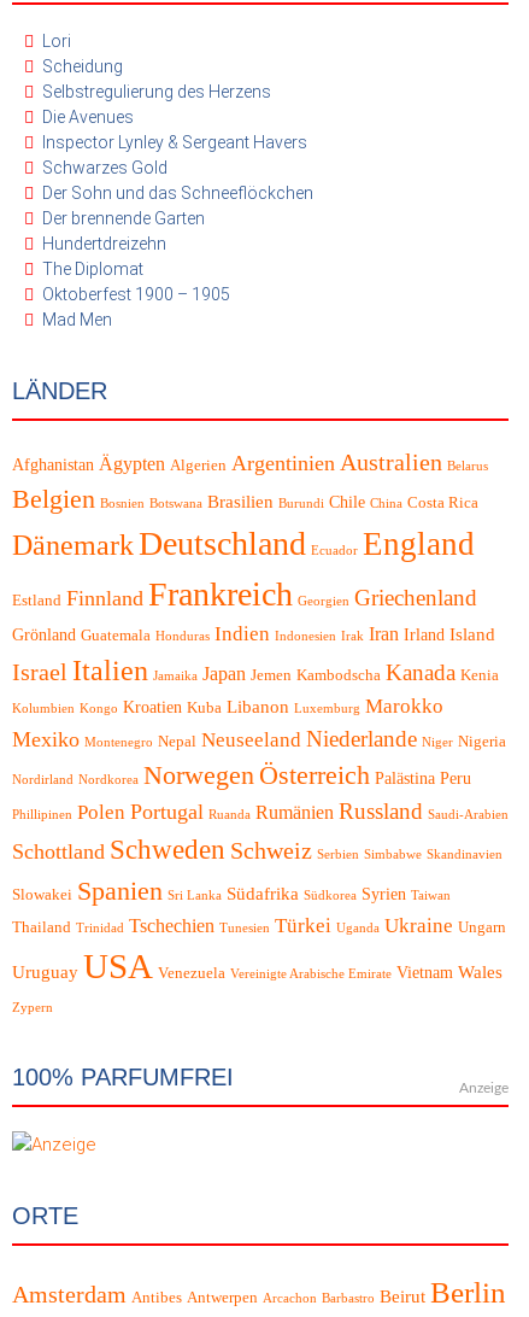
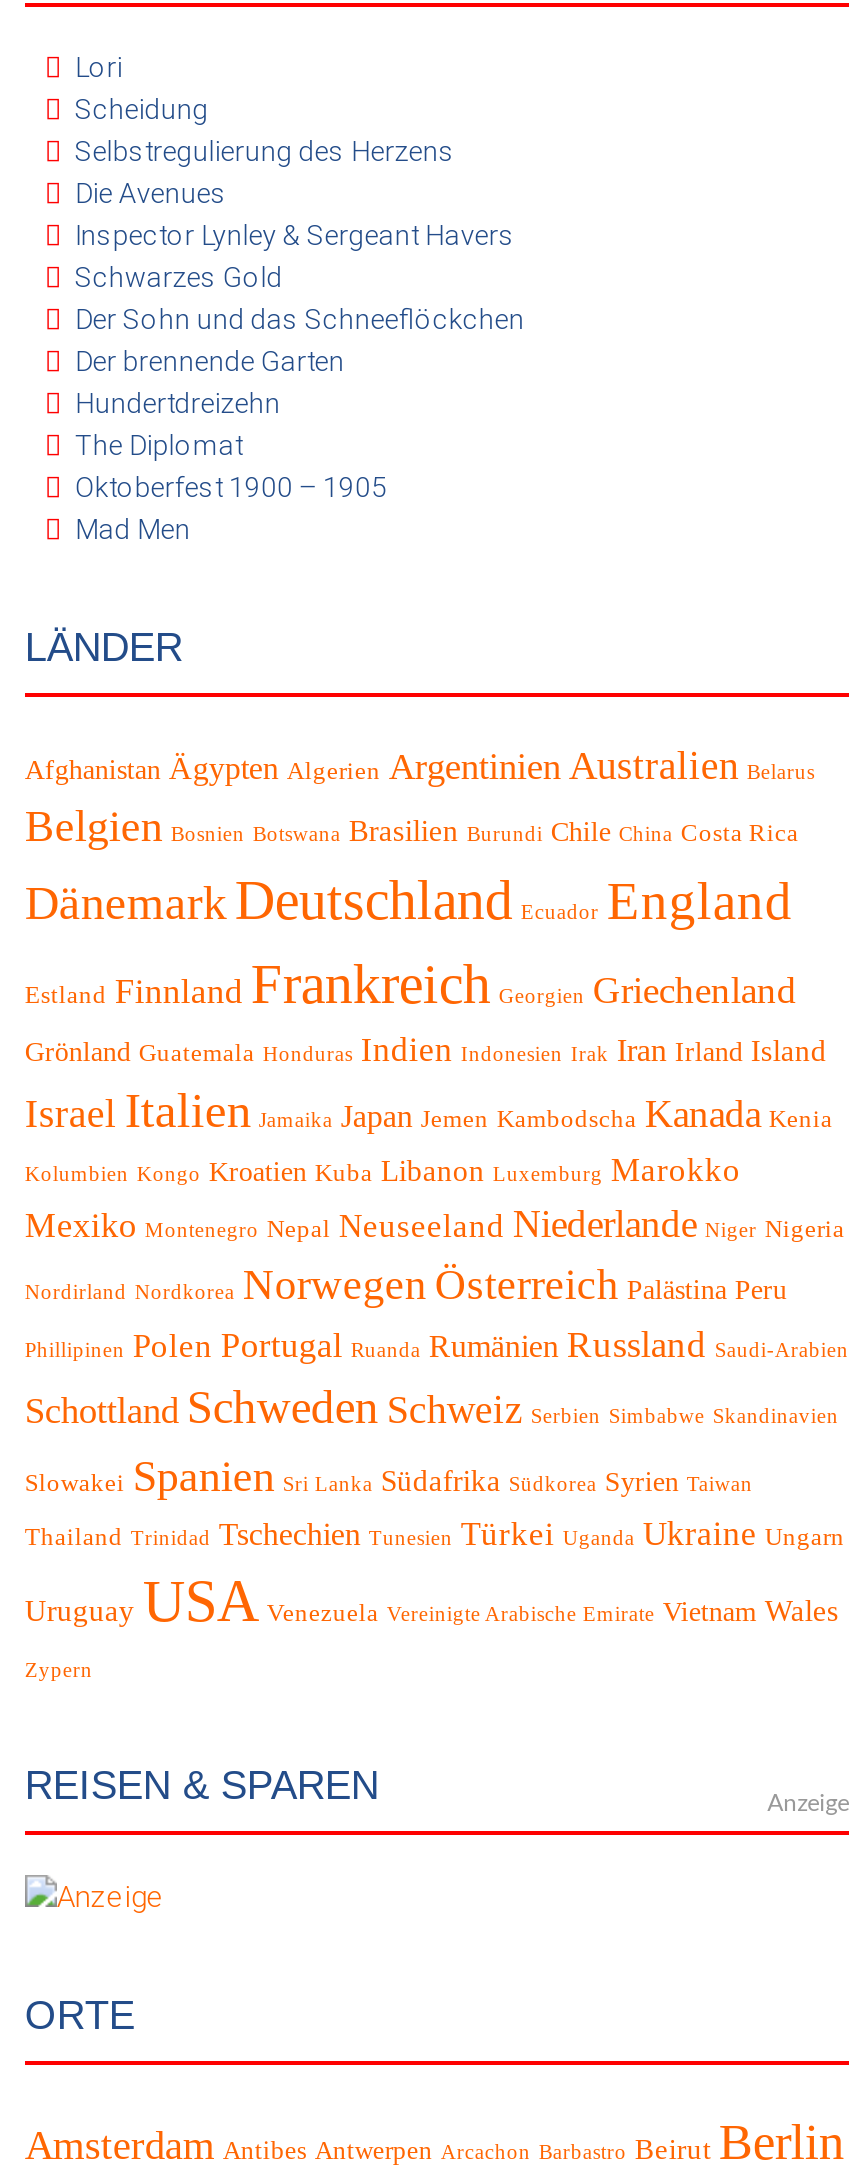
[12,1064,234,1090] 100% PARFUMFREI -> [25,1763,379,1807] REISEN & SPAREN

